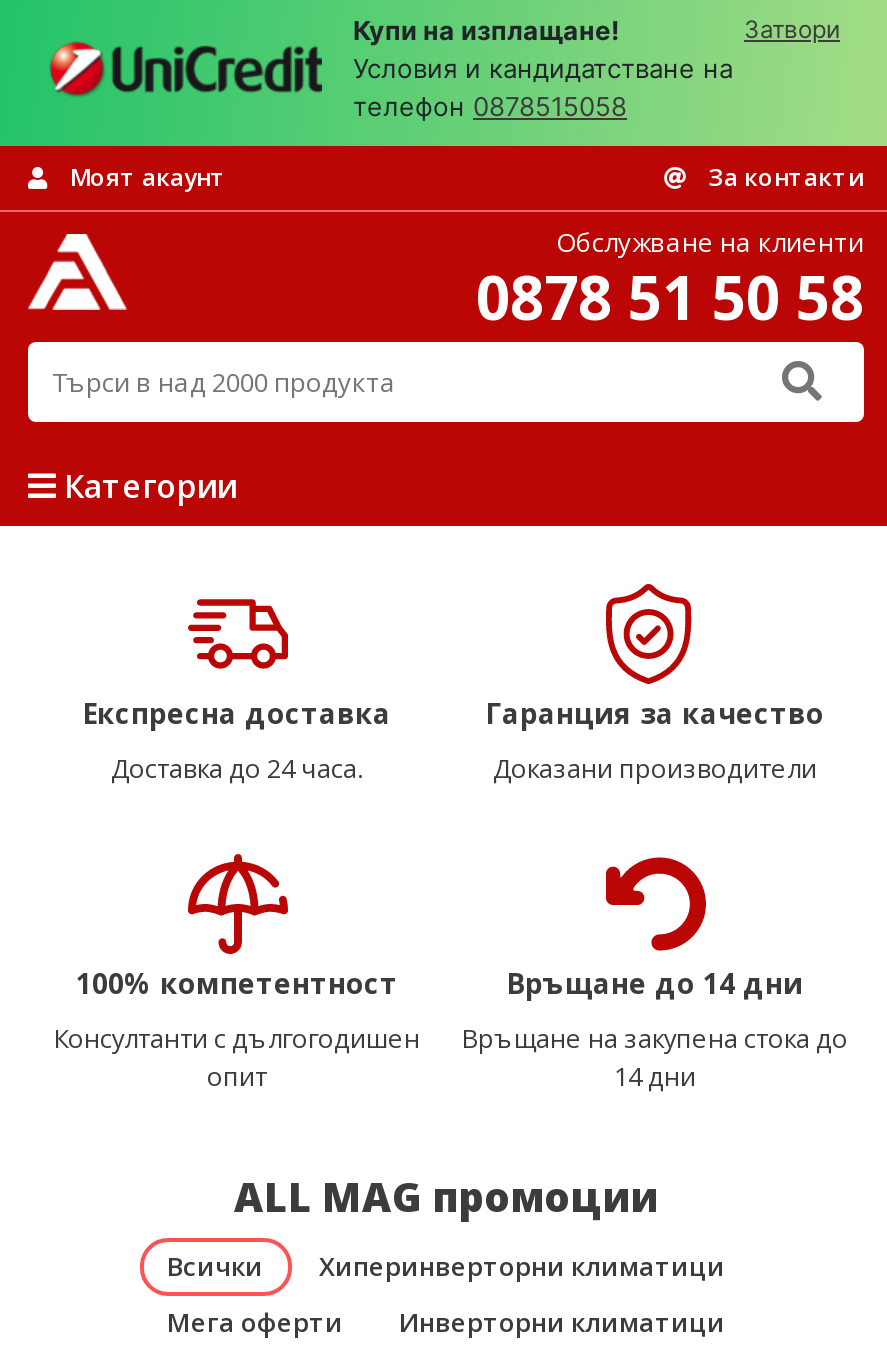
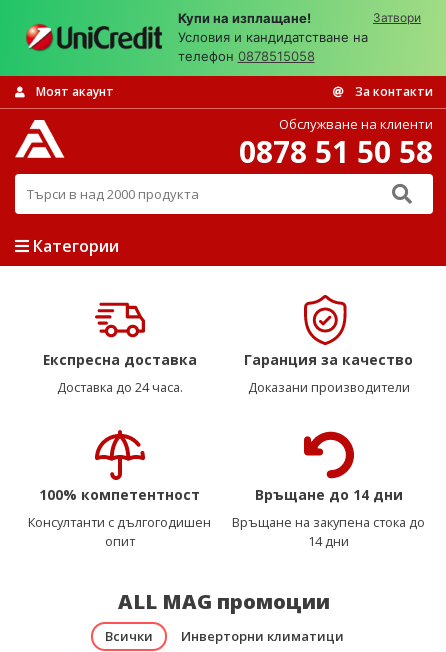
[167,1248,725,1340] Хиперинверторни климатици | Мега оферти -> none

